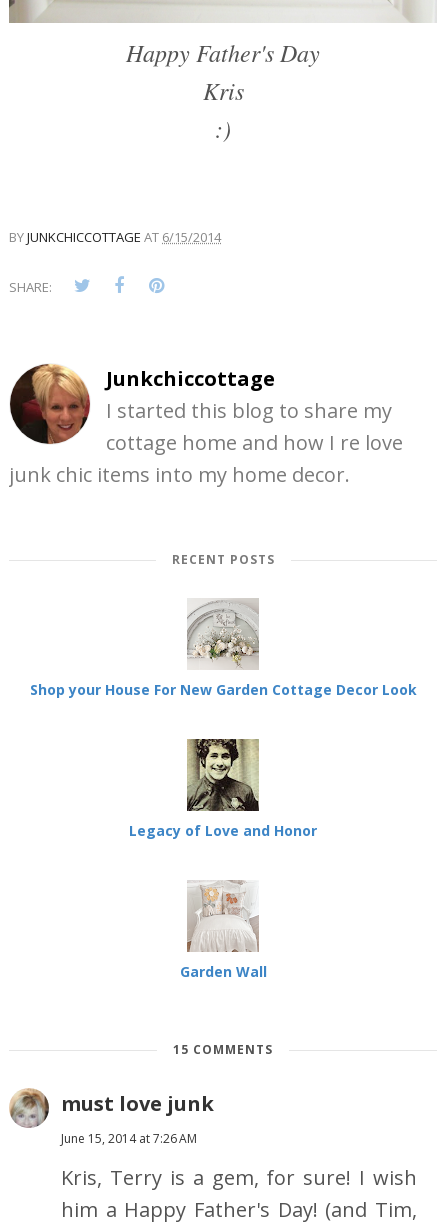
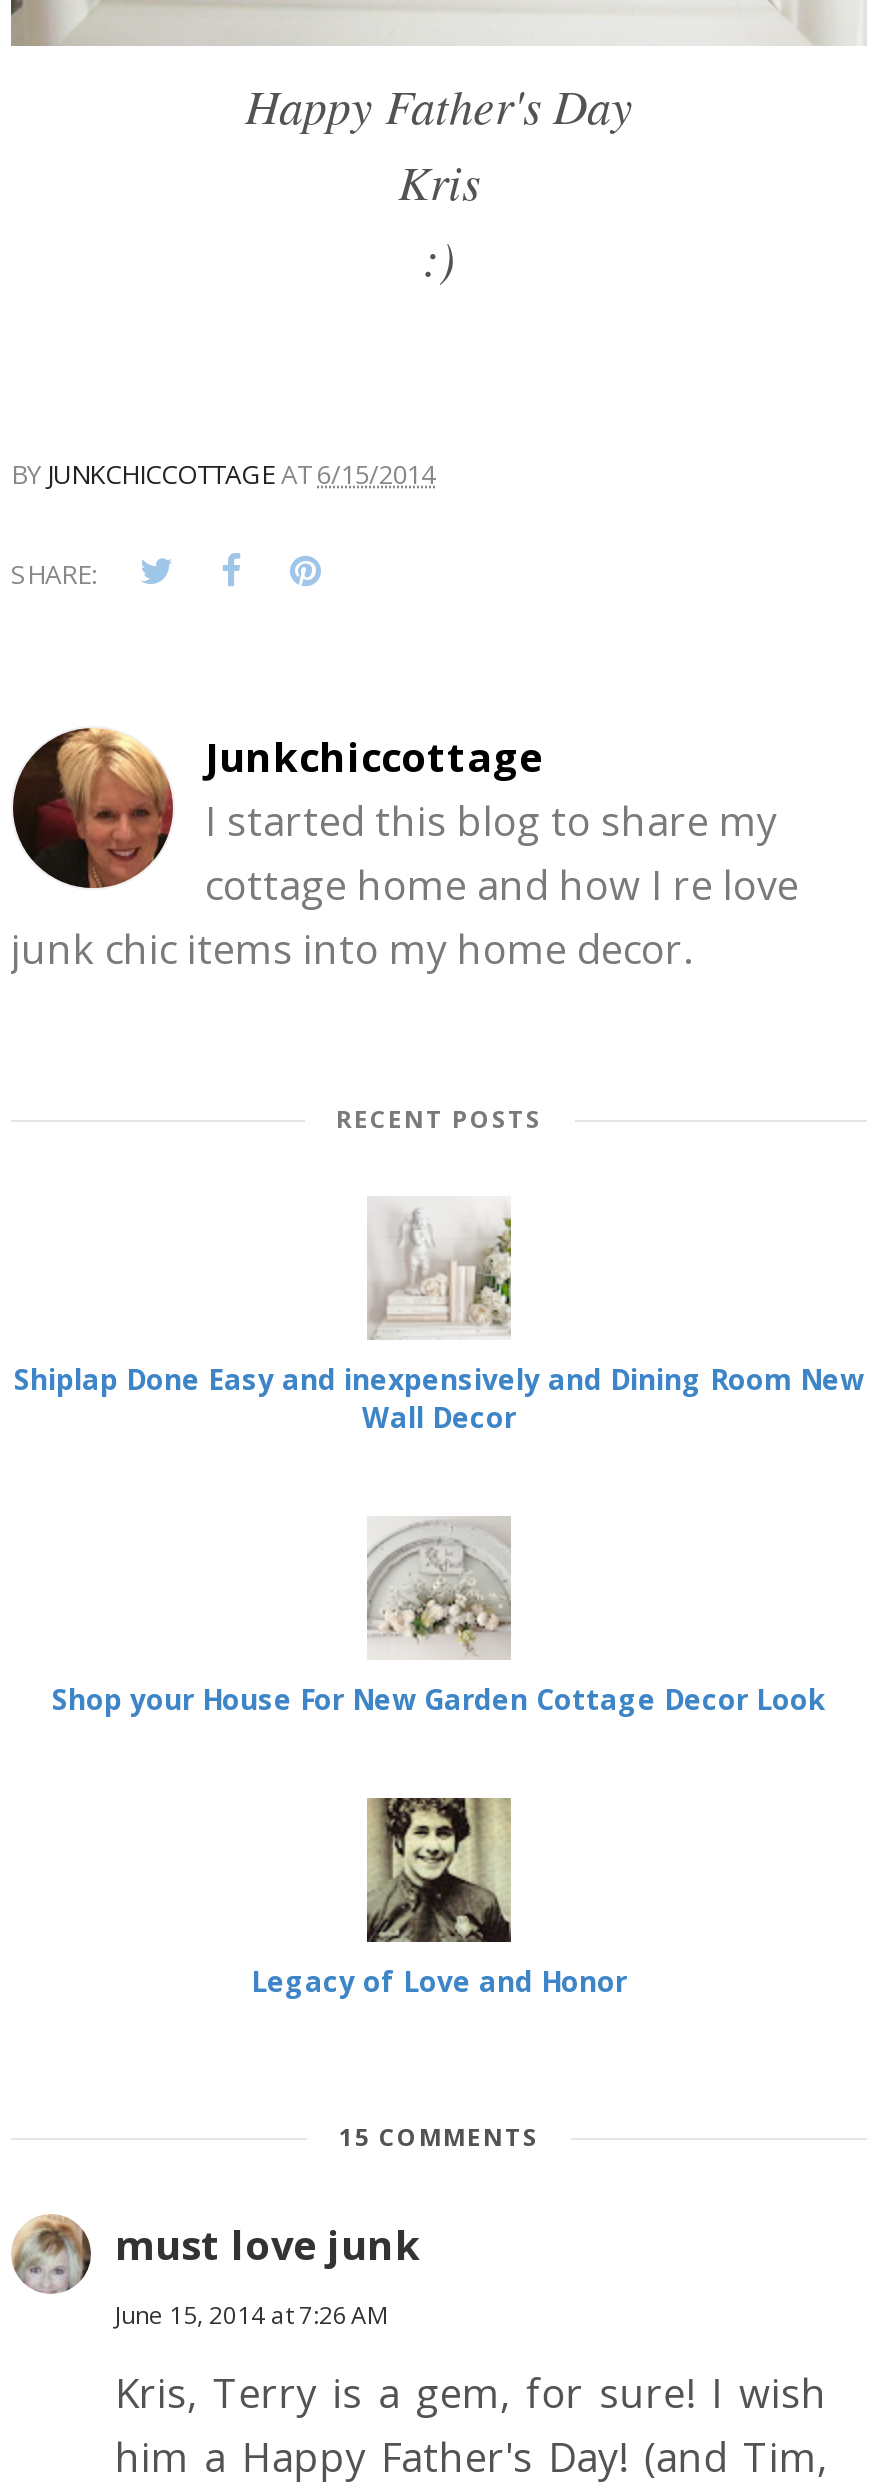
none -> [14,1204,864,1437] [image] | Shiplap Done Easy and inexpensively and Dining Room New | Wall Decor
moved [29,599,416,840] -> [52,1518,826,2001]: [image] | Shop your House For New Garden Cottage Decor Look | Legacy of Love and Honor
[179,880,266,981] [image] | Garden Wall -> none

